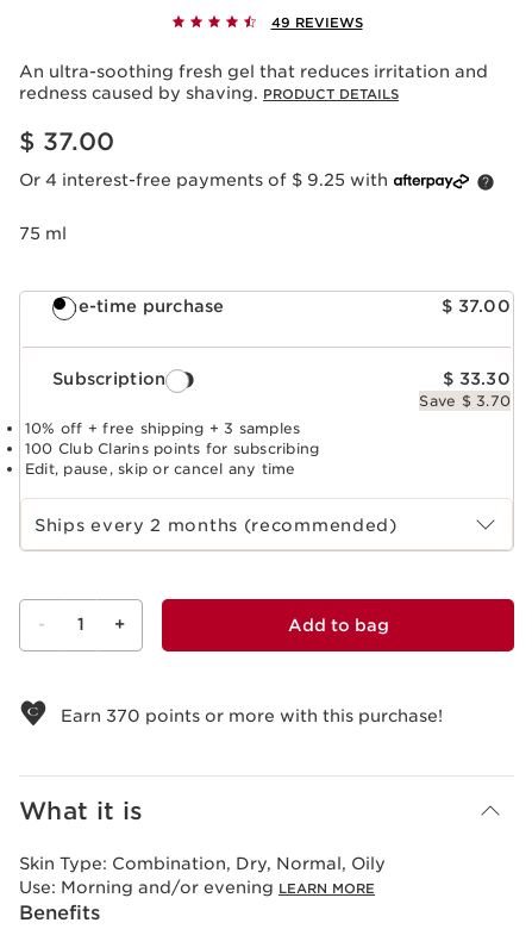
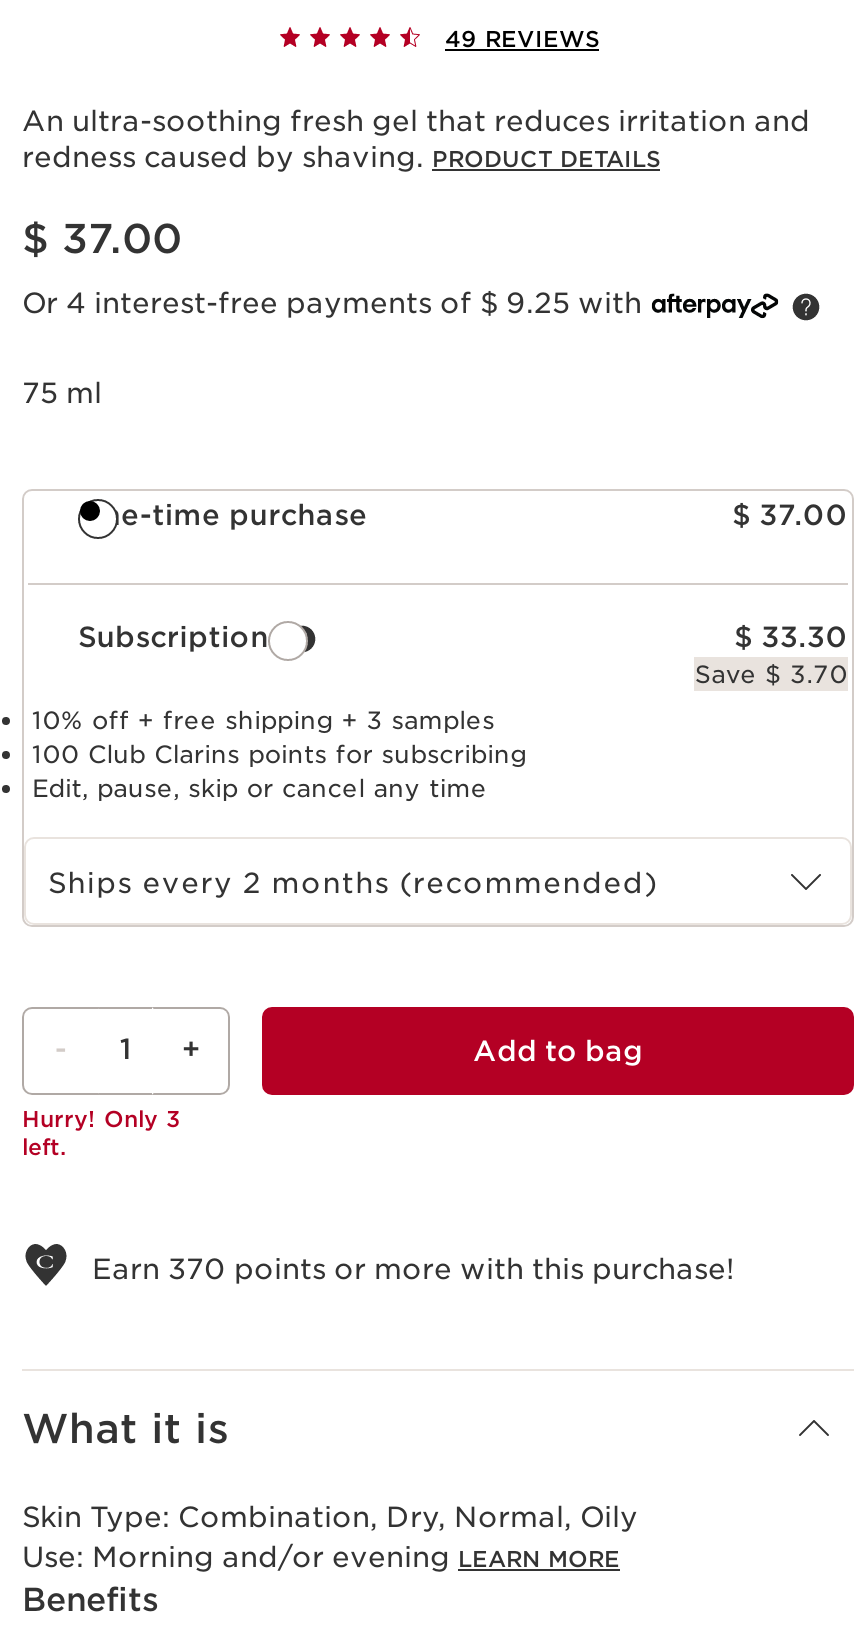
none -> [22,1104,180,1160] Hurry! Only 3 | left.

